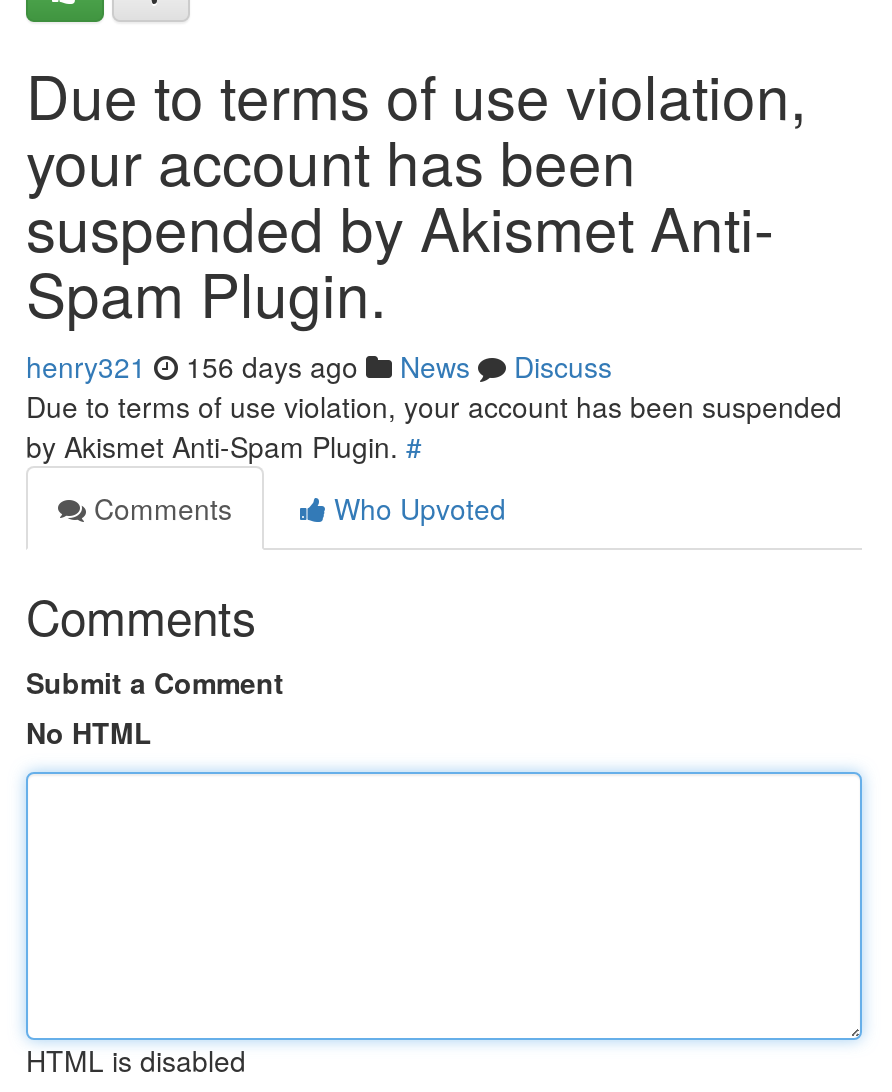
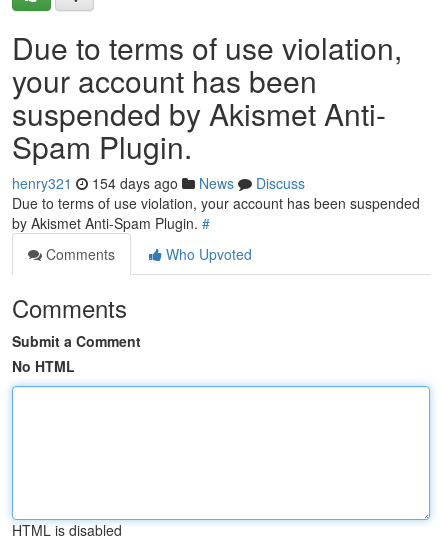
[26,346,612,386] henry321 156 days ago News Discuss -> [12,173,305,193] henry321 154 days ago News Discuss

